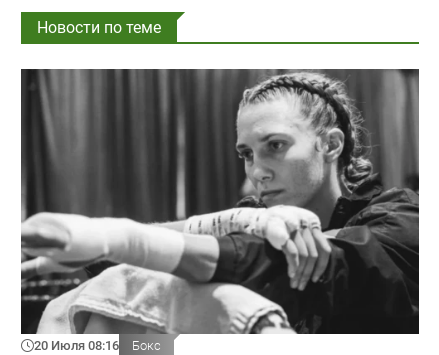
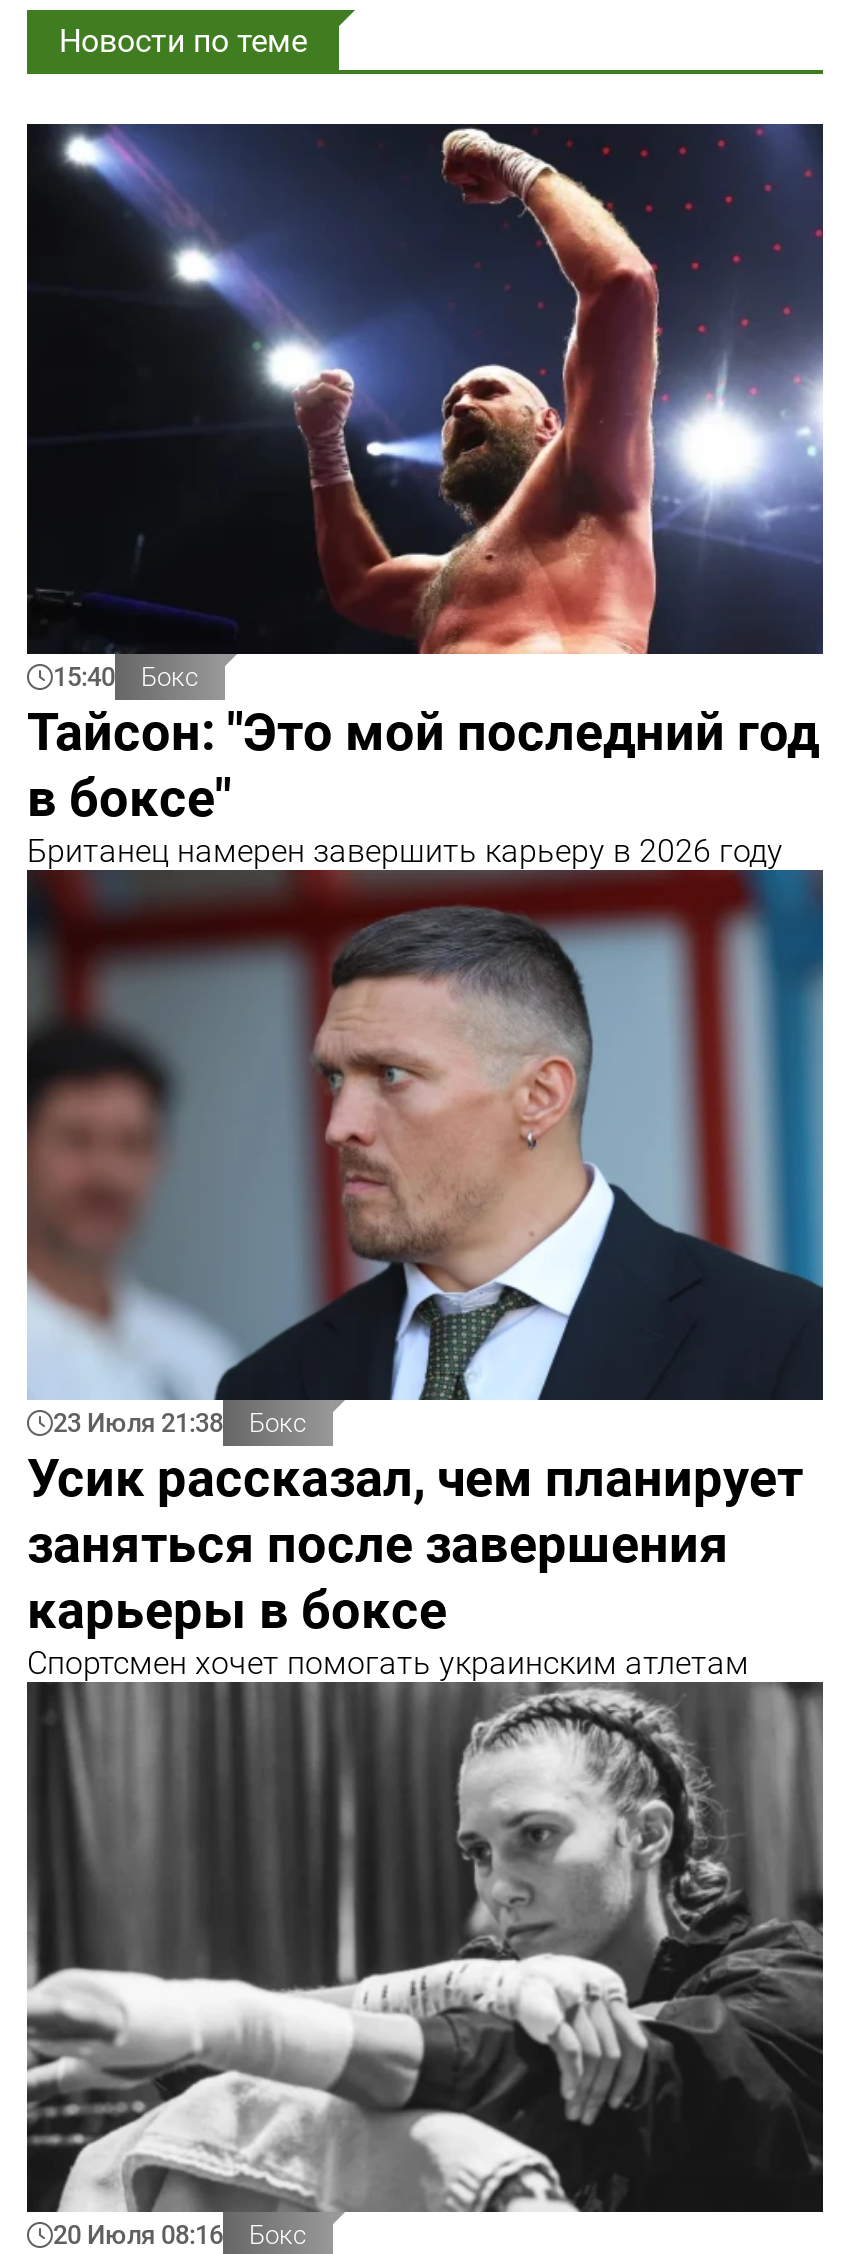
none -> [25,124,825,870] [image] | 15:40 | Бокс | Тайсон: "Это мой последний год | в боксе" | Британец намерен завершить карьеру в 2026 году
none -> [25,868,825,1682] [image] | 23 Июля 21:38 | Бокс | Усик рассказал, чем планирует | заняться после завершения | карьеры в боксе | Спортсмен хочет помогать украинским атлетам

